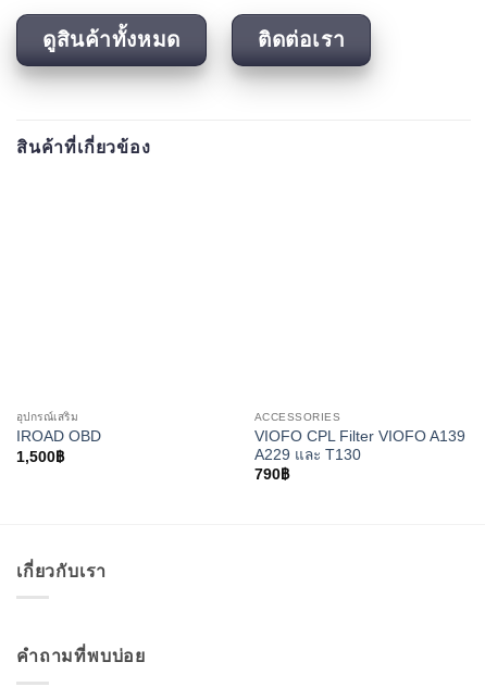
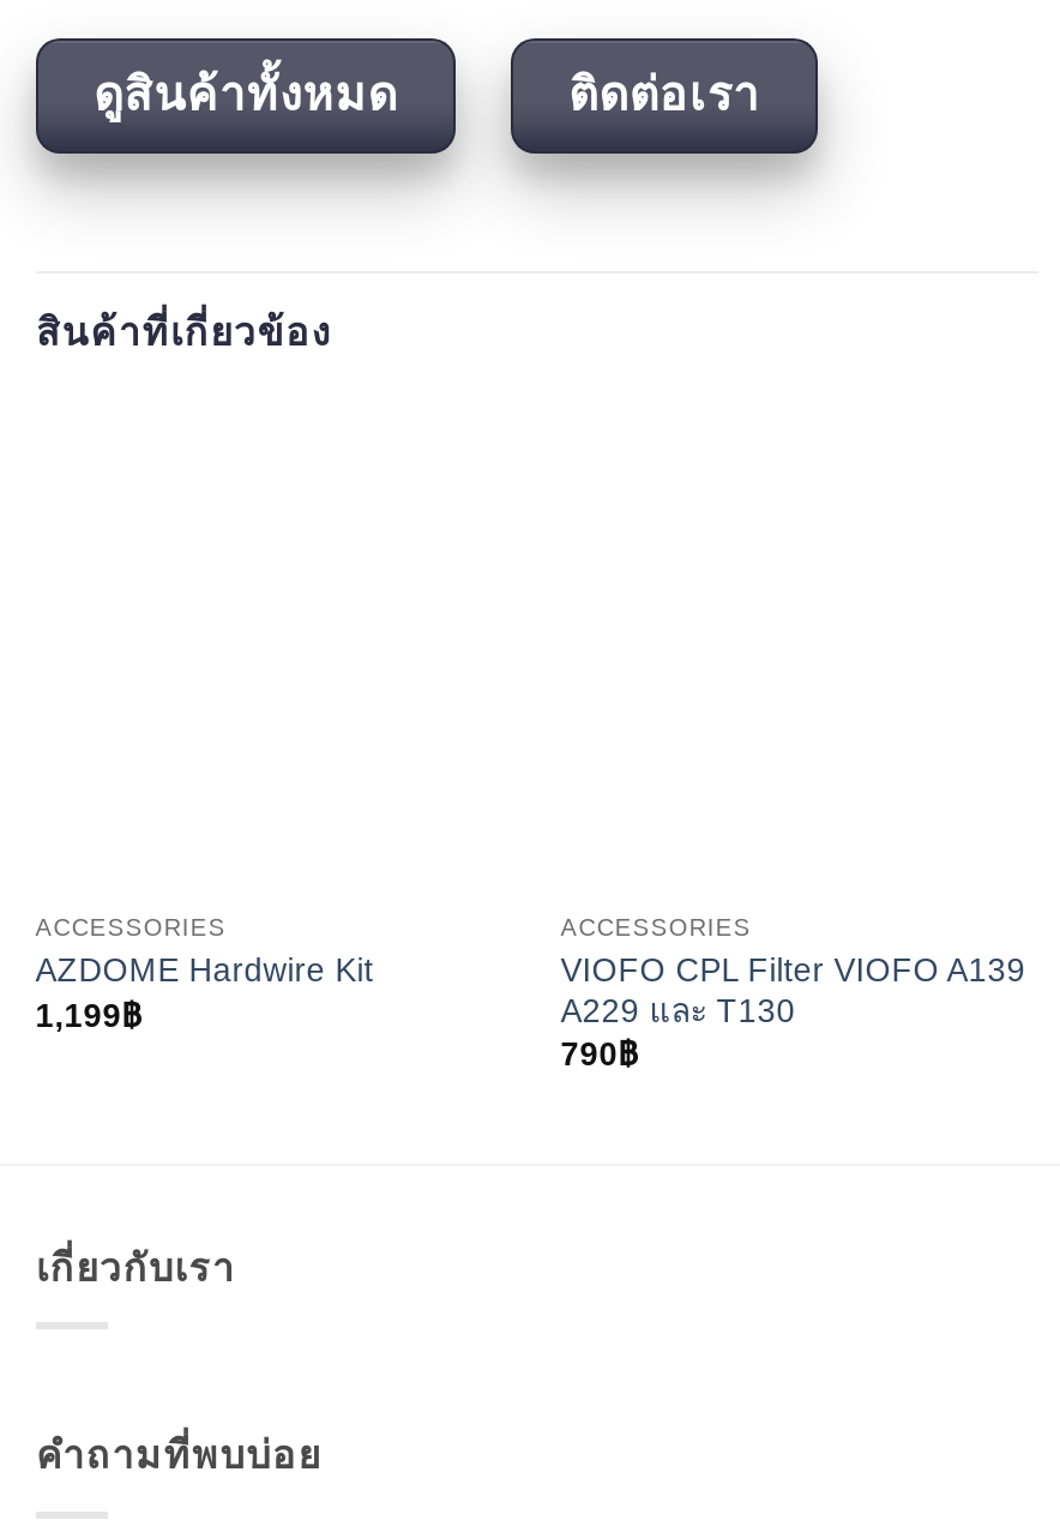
[16,411,101,465] อุปกรณ์เสริม | IROAD OBD | 1,500฿ -> [35,914,374,1033] ACCESSORIES | AZDOME Hardwire Kit | 1,199฿

